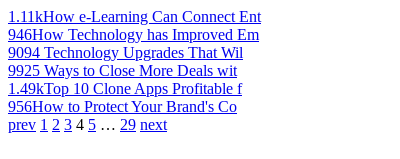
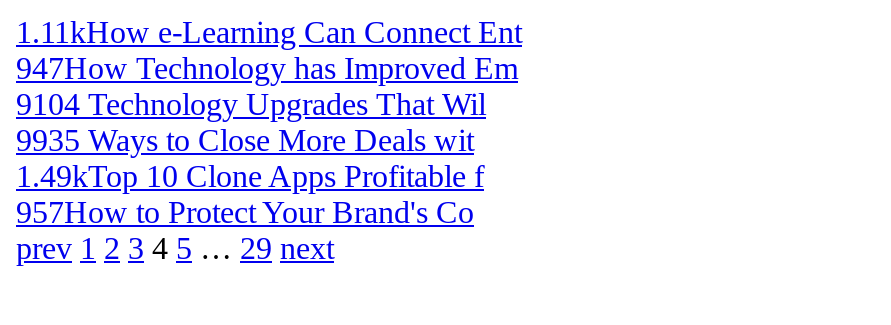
[8,26,259,43] 946How Technology has Improved Em -> [16,51,518,85] 947How Technology has Improved Em
[8,44,243,61] 9094 Technology Upgrades That Wil -> [16,87,486,121] 9104 Technology Upgrades That Wil
[8,62,237,79] 9925 Ways to Close More Deals wit -> [16,123,474,157] 9935 Ways to Close More Deals wit
[8,98,237,115] 956How to Protect Your Brand's Co -> [16,195,474,229] 957How to Protect Your Brand's Co

